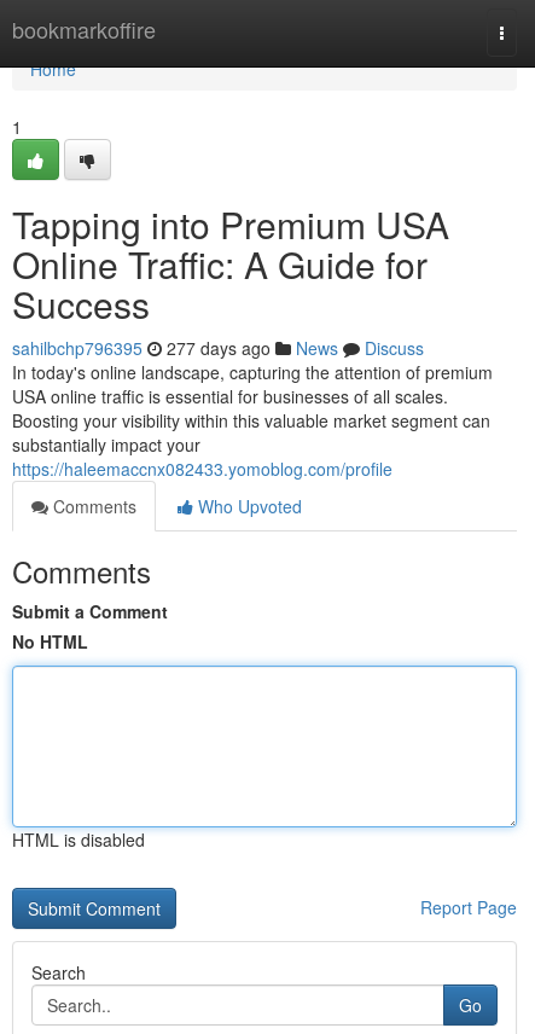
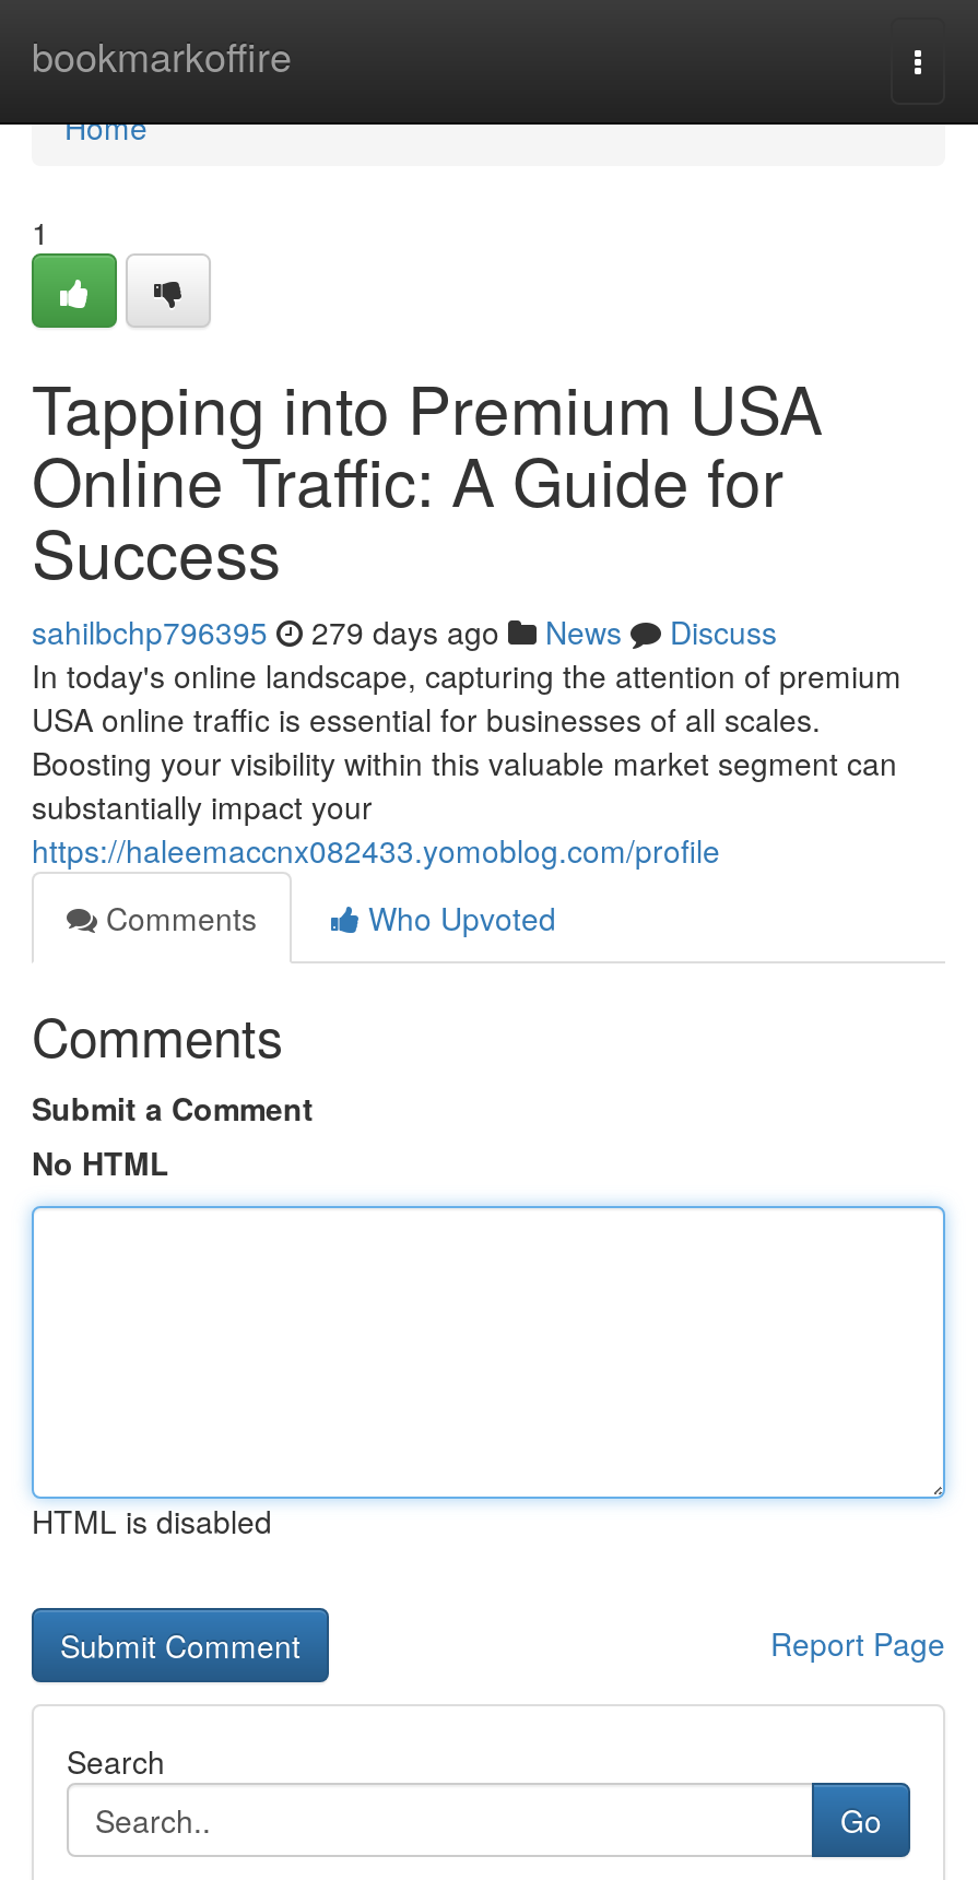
[12,336,424,360] sahilbchp796395 277 days ago News Discuss -> [32,610,777,653] sahilbchp796395 279 days ago News Discuss

